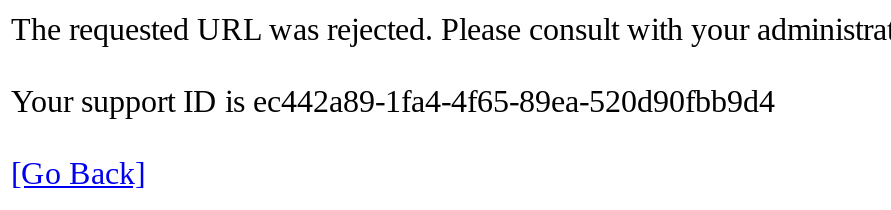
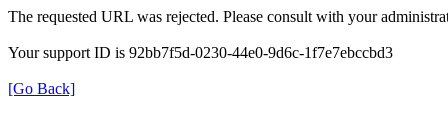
[11,84,775,118] Your support ID is ec442a89-1fa4-4f65-89ea-520d90fbb9d4 -> [8,44,393,61] Your support ID is 92bb7f5d-0230-44e0-9d6c-1f7e7ebccbd3

